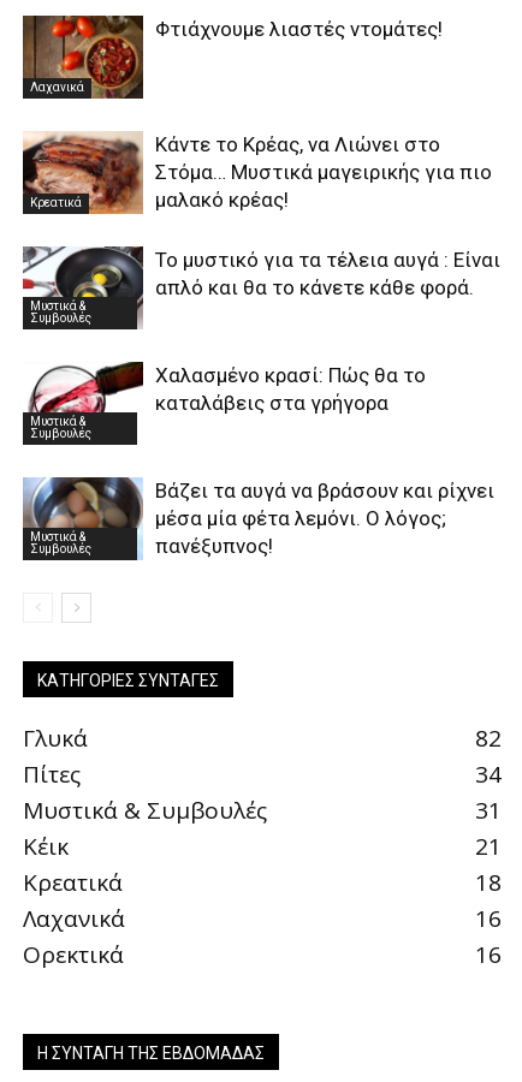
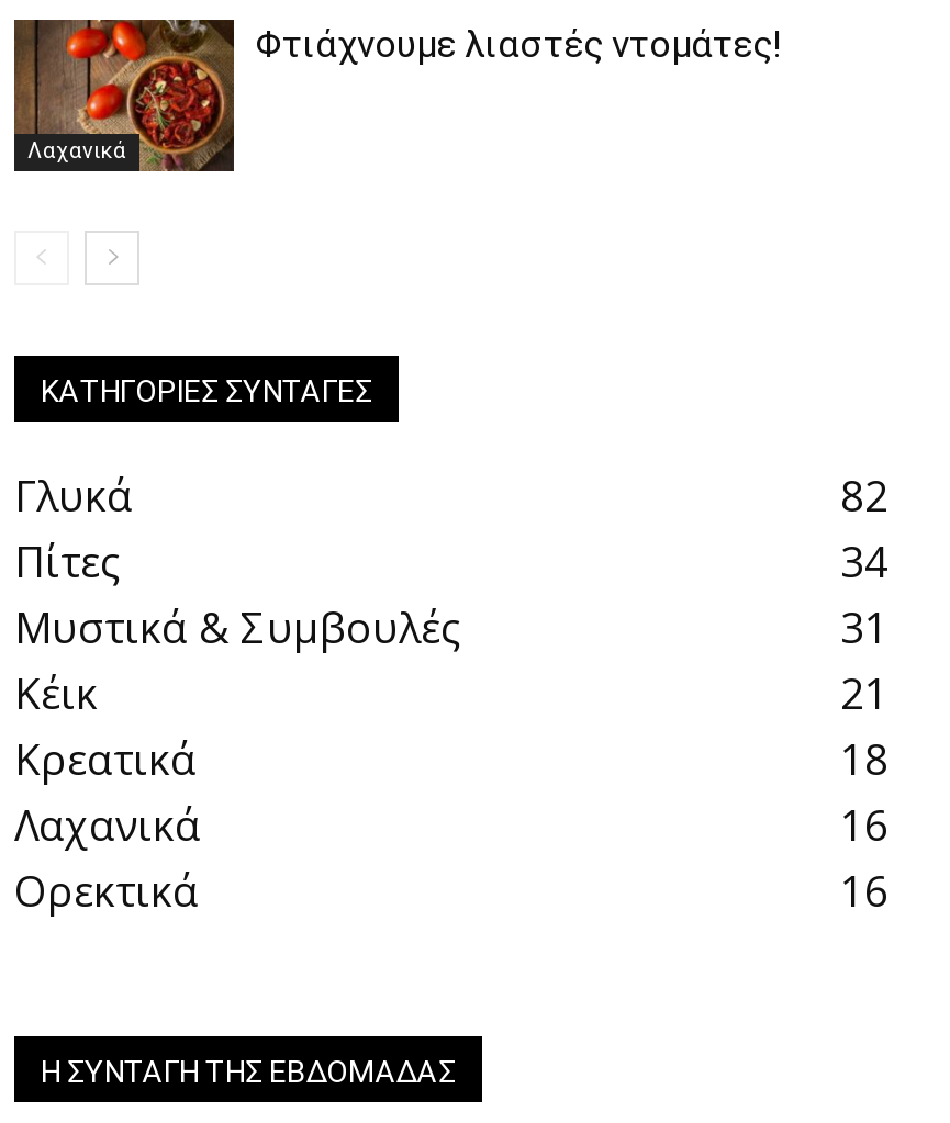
[22,131,138,215] [image] | Κρεατικά -> none
[155,132,492,212] Κάντε το Κρέας, να Λιώνει στο | Στόμα… Μυστικά μαγειρικής για πιο | μαλακό κρέας! -> none
[22,245,144,331] [image] | Μυστικά & | Συμβουλές -> none
[155,248,500,299] Το μυστικό για τα τέλεια αυγά : Είναι | απλό και θα το κάνετε κάθε φορά. -> none
[28,361,138,446] [image] | Μυστικά & | Συμβουλές -> none
[155,363,426,415] Χαλασμένο κρασί: Πώς θα το | καταλάβεις στα γρήγορα -> none
[23,476,138,560] [image] | Μυστικά & | Συμβουλές -> none
[155,478,494,558] Βάζει τα αυγά να βράσουν και ρίχνει | μέσα μία φέτα λεμόνι. Ο λόγος; | πανέξυπνος! -> none

